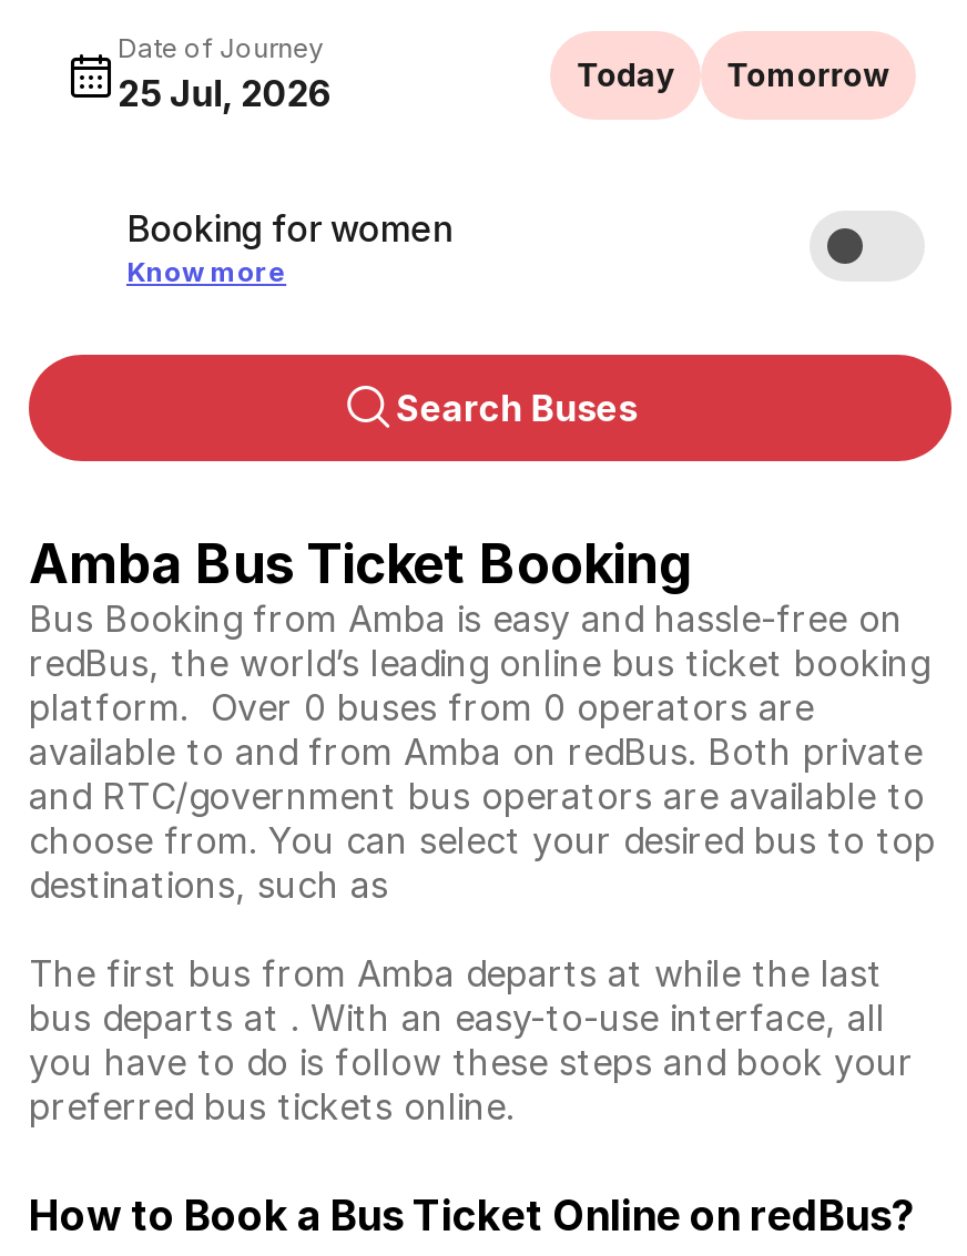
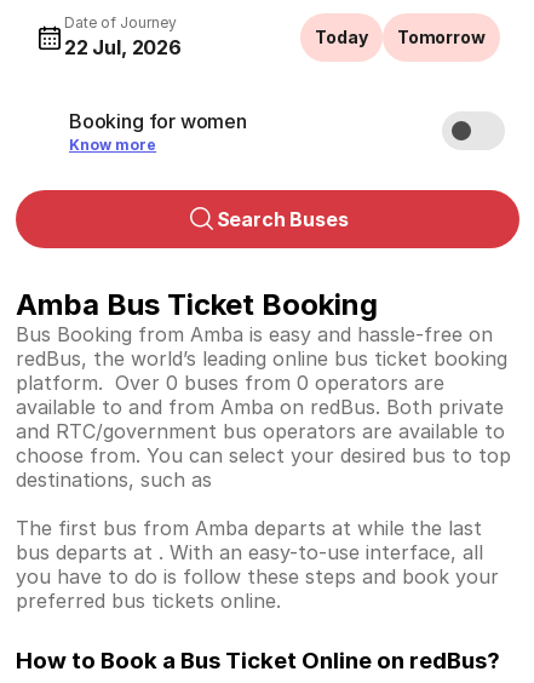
[118,71,332,115] 25 Jul, 2026 -> [64,35,181,59] 22 Jul, 2026

